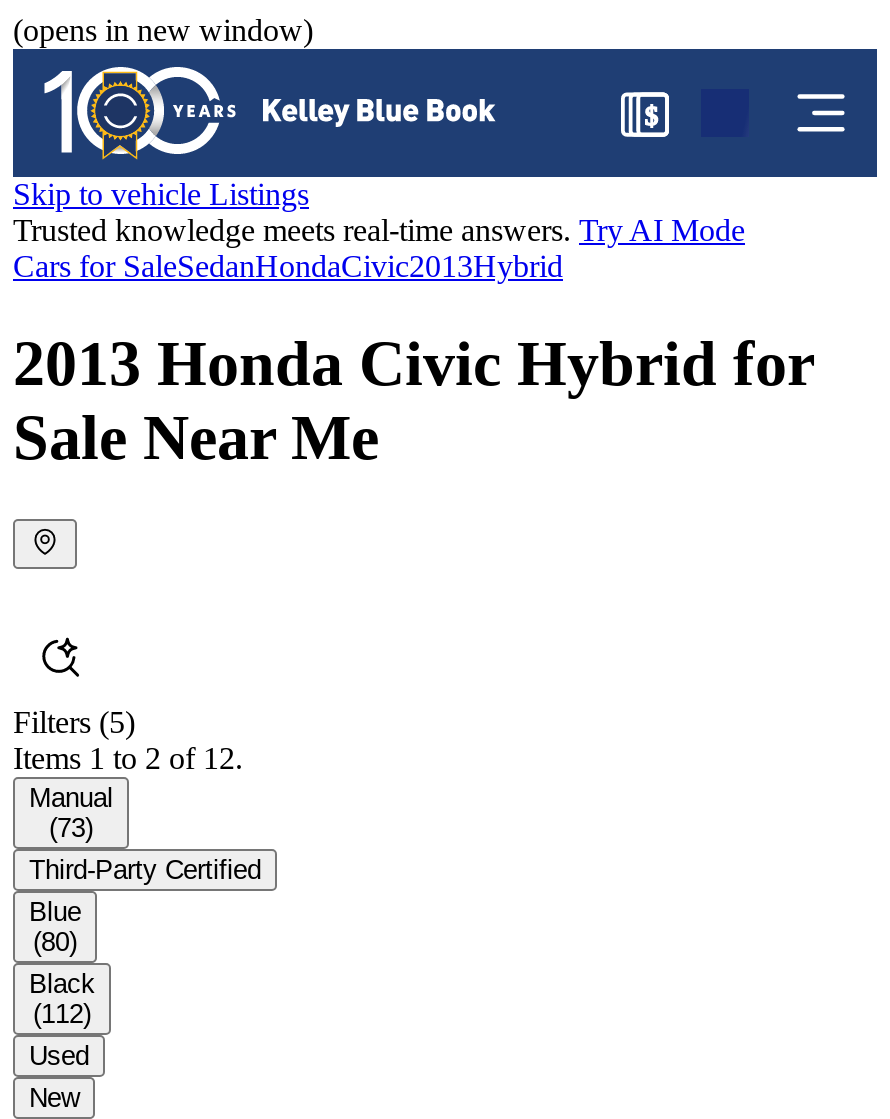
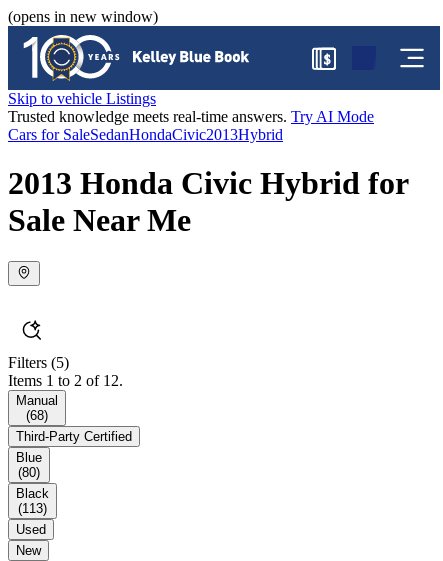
[49,813,93,843] (73) -> [26,408,48,423] (68)
[33,999,91,1029] (112) -> [18,501,47,516] (113)

